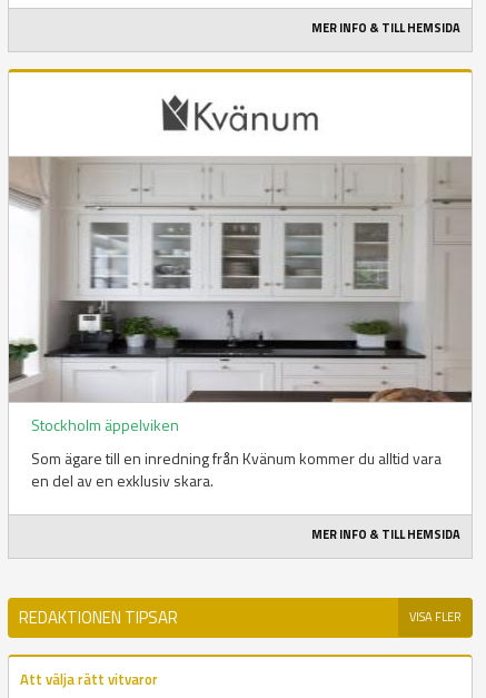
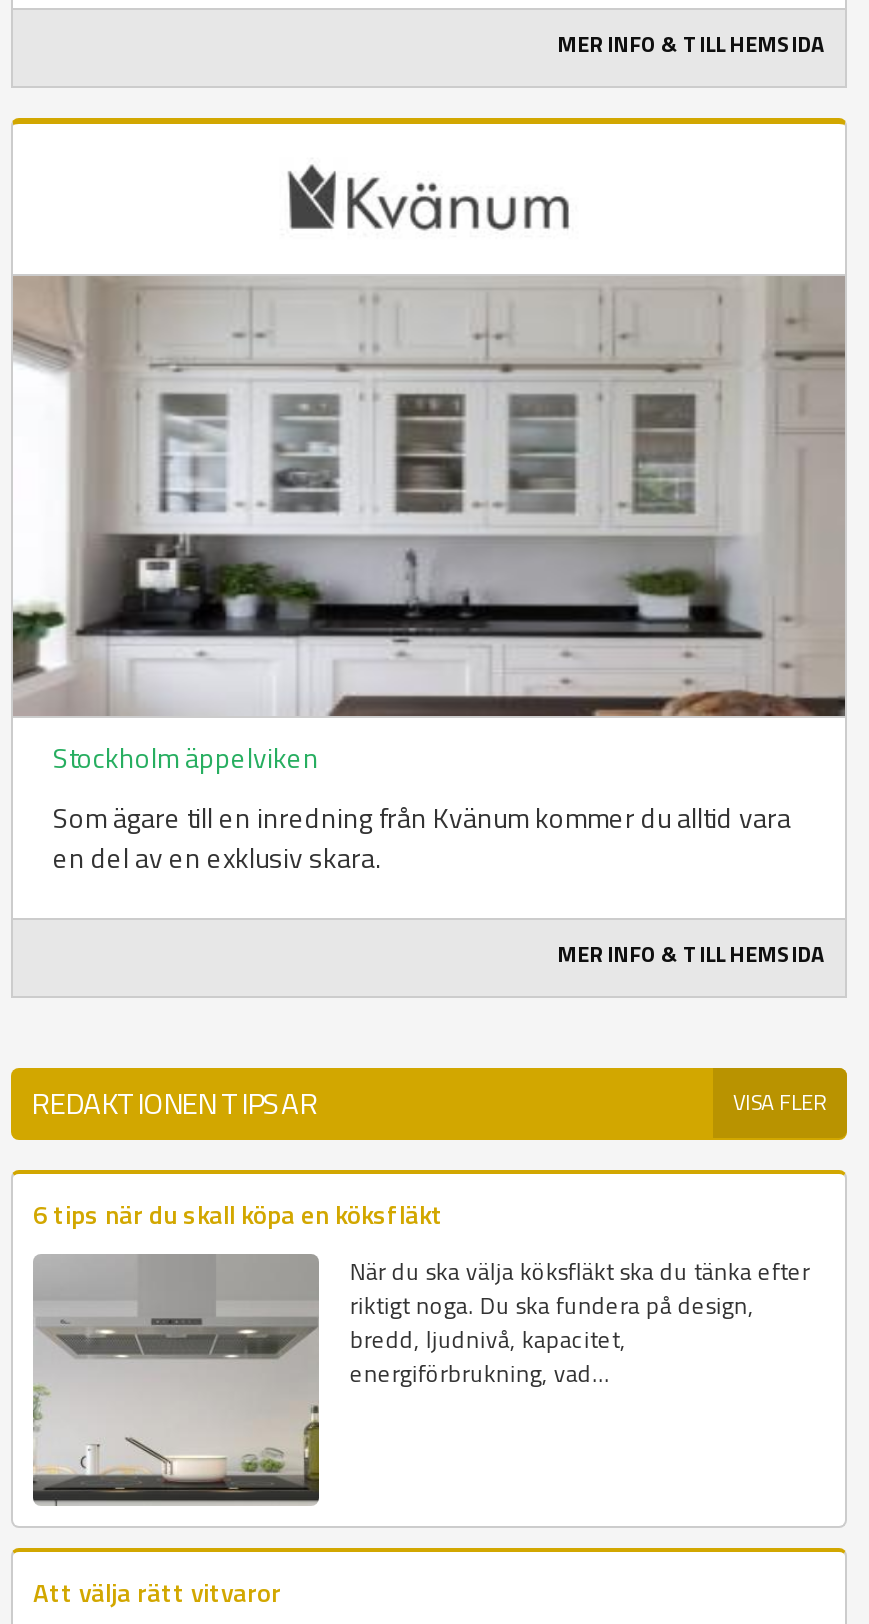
none -> [31,1194,810,1508] [image] | 6 tips när du skall köpa en köksfläkt | När du ska välja köksfläkt ska du tänka efter | riktigt noga. Du ska fundera på design, | bredd, ljudnivå, kapacitet, | energiförbrukning, vad...

